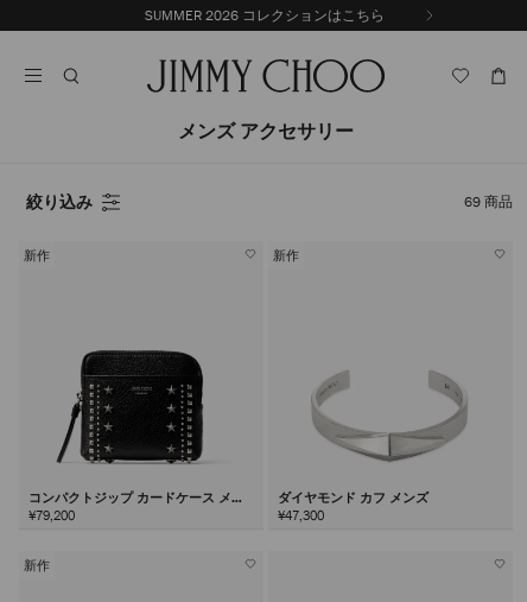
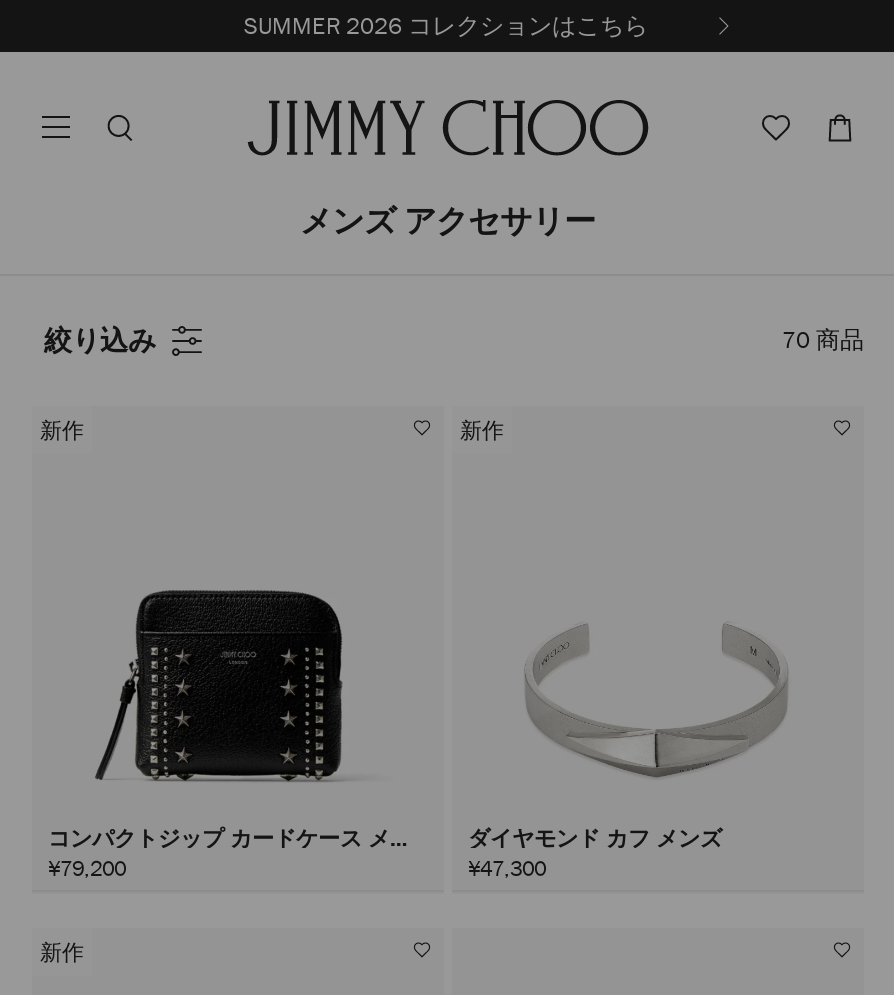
[464,192,513,211] 69商品 -> [782,324,864,356] 70商品

